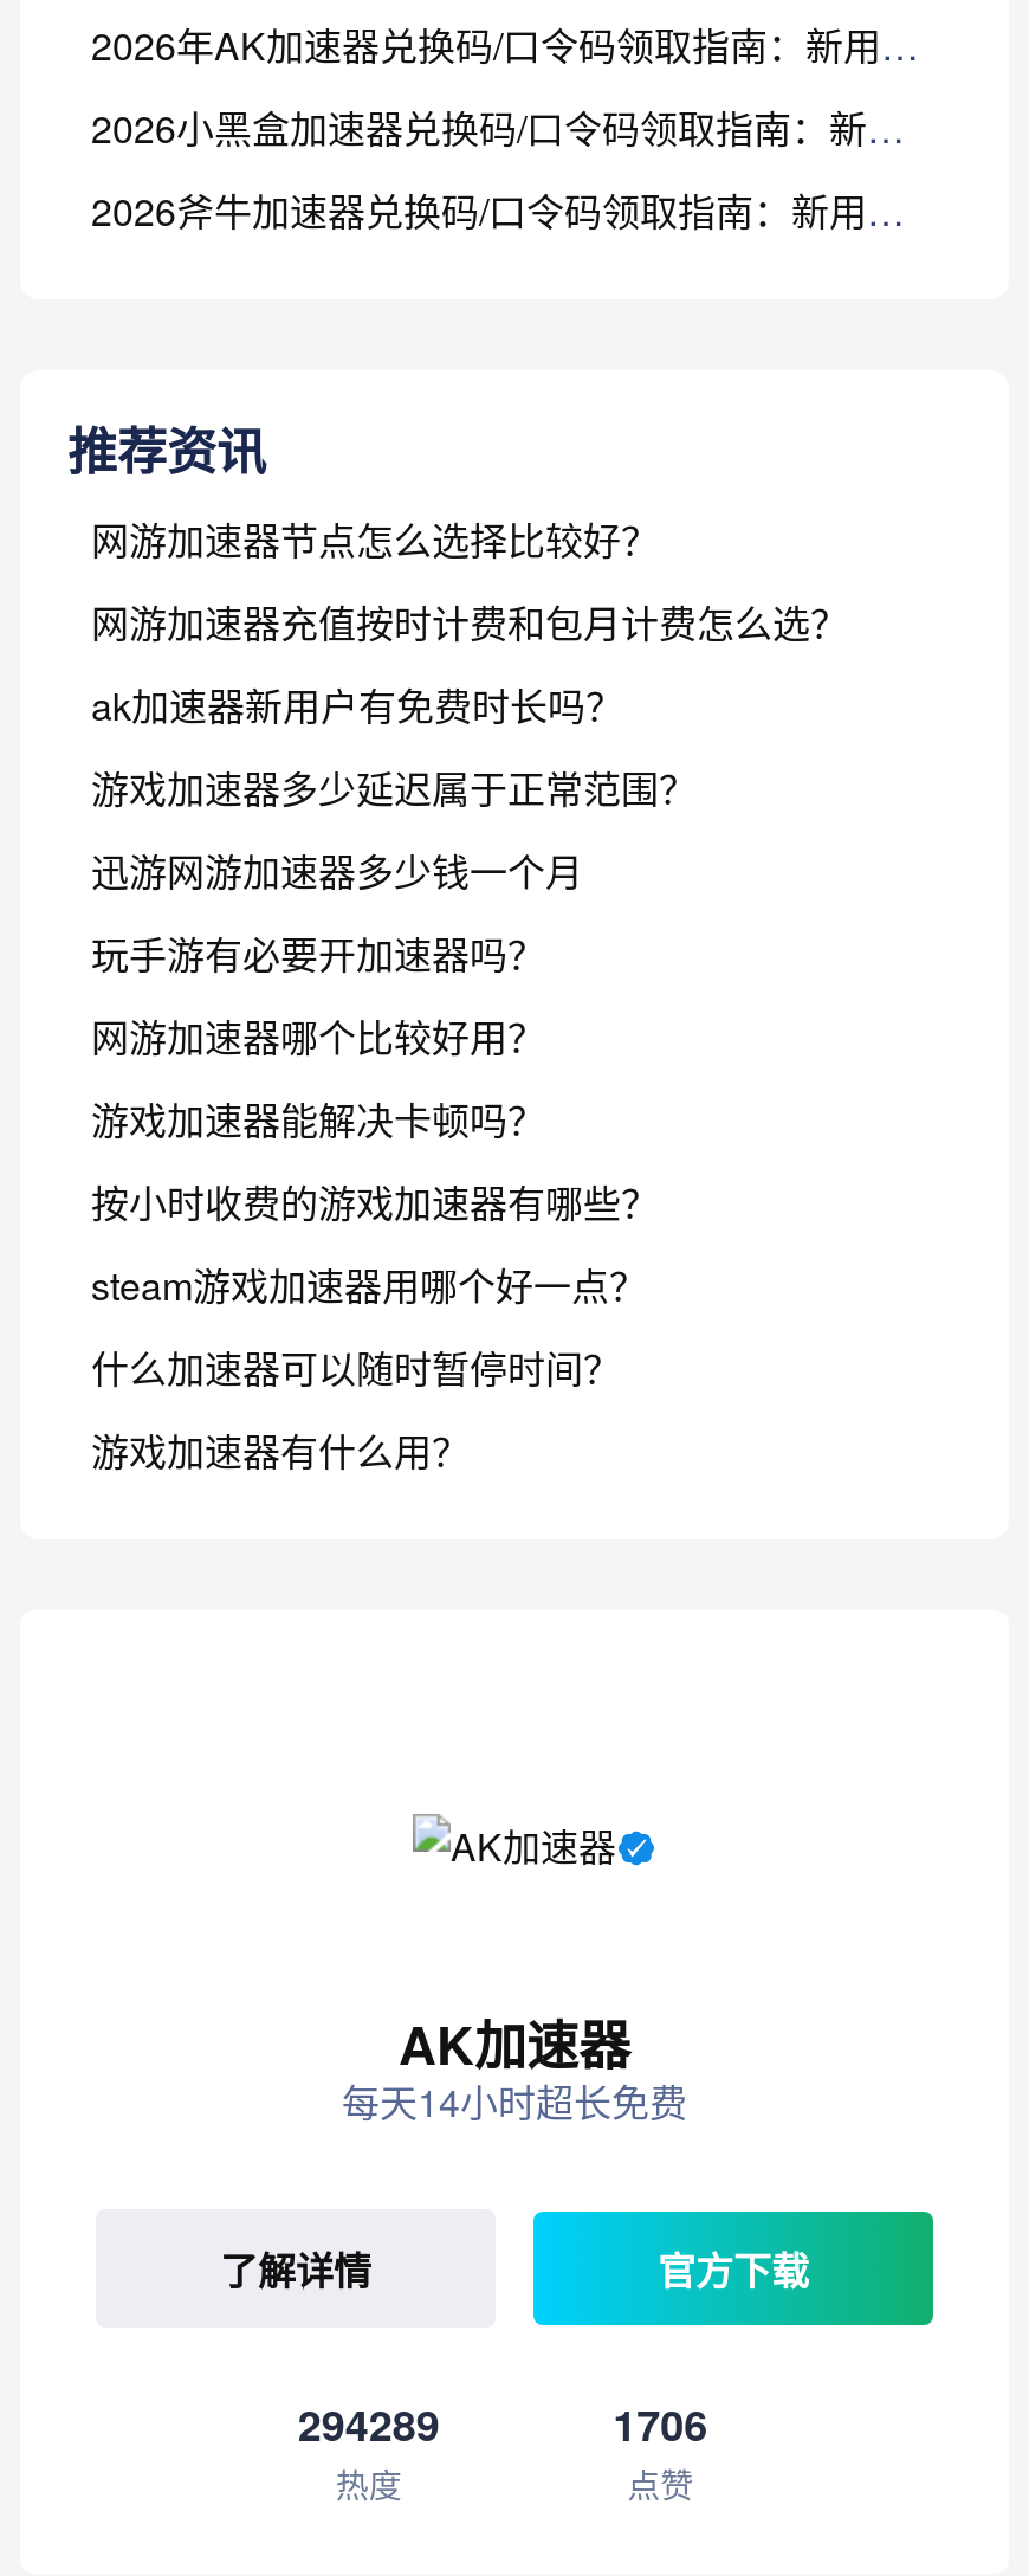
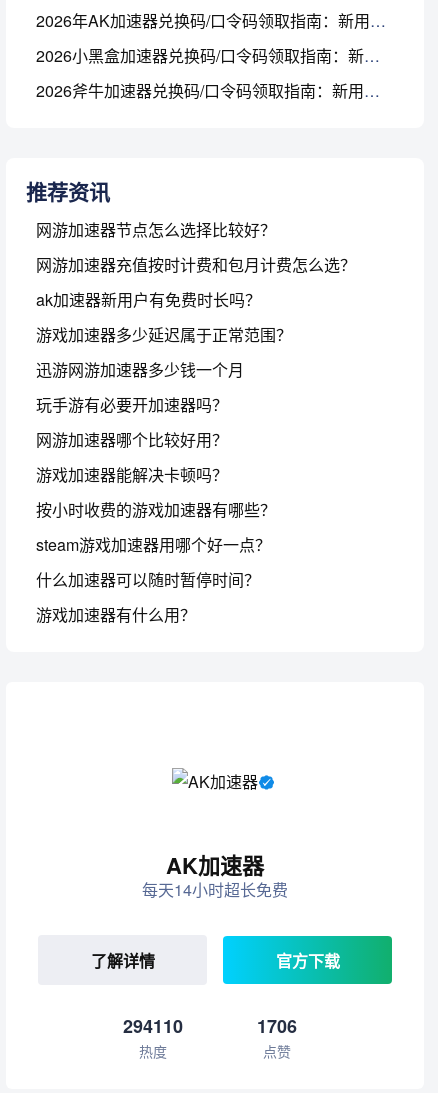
[298,2394,440,2456] 294289 -> [123,1013,183,1039] 294110

